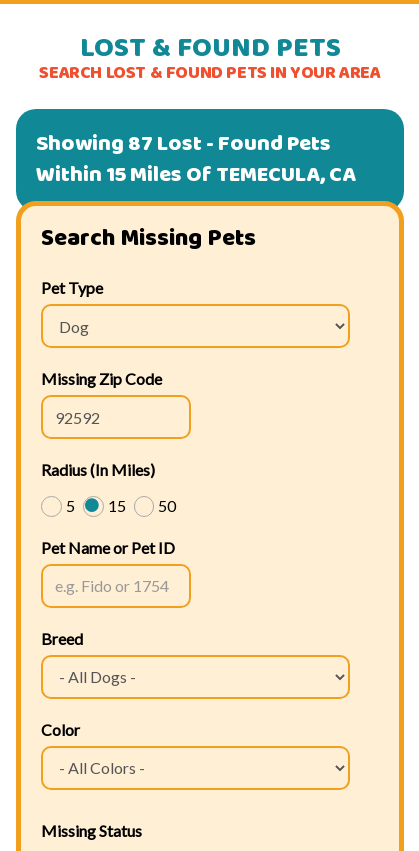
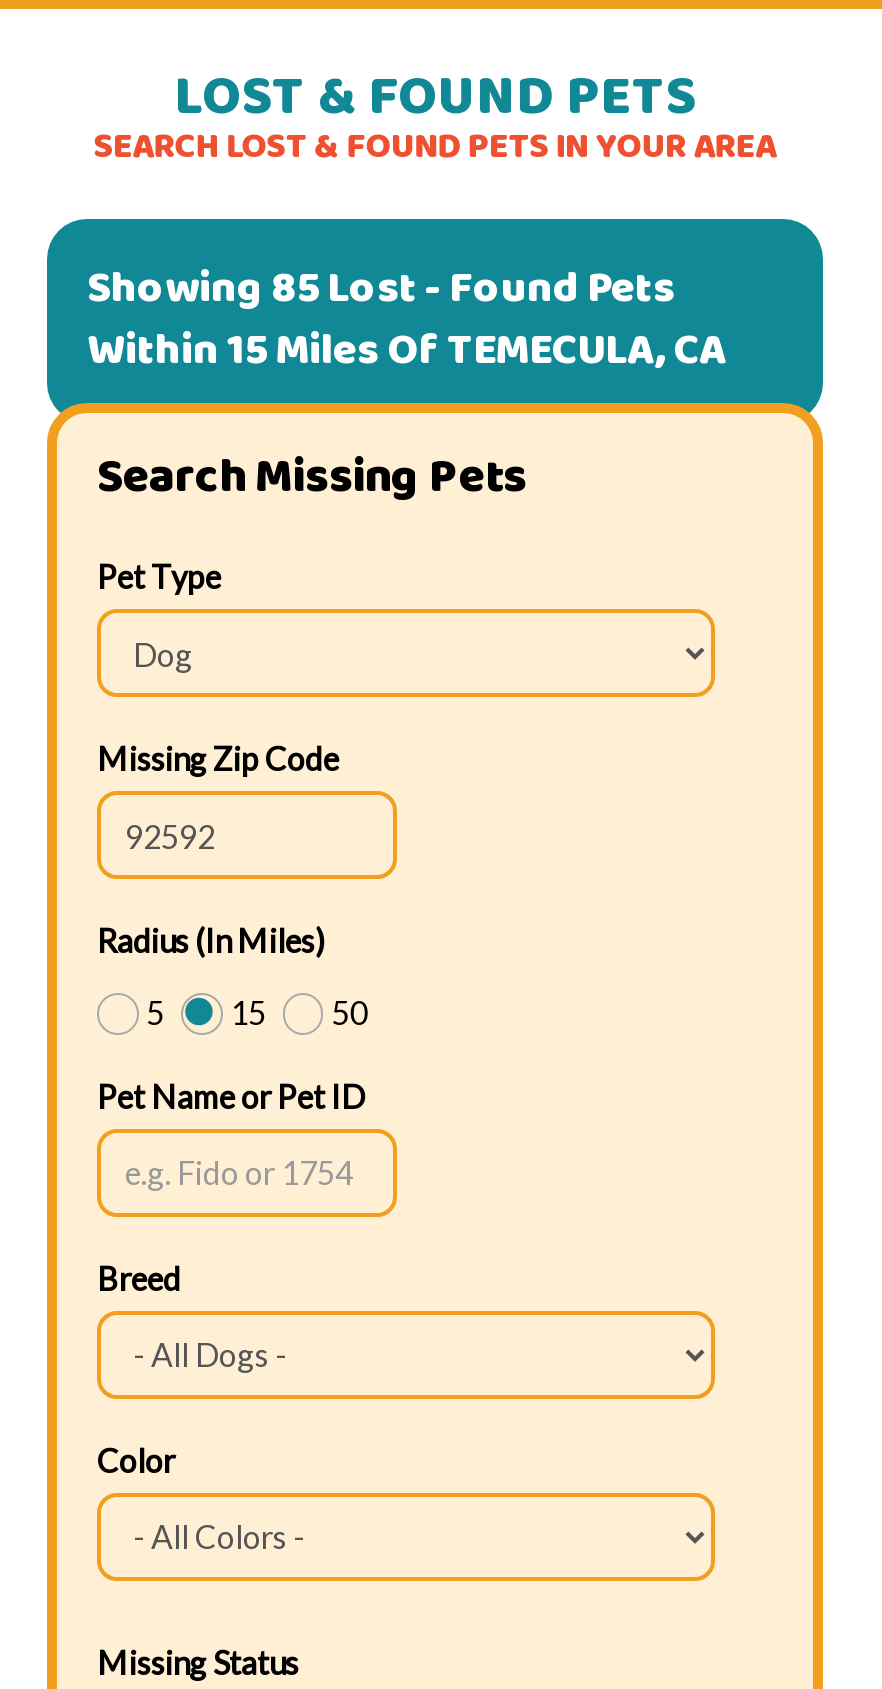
[36,127,331,161] Showing 87 Lost - Found Pets -> [87,255,675,323] Showing 85 Lost - Found Pets

